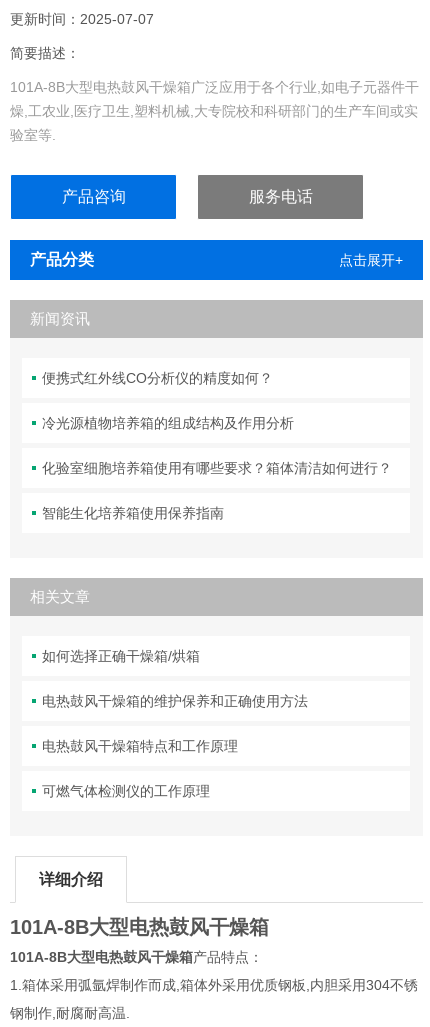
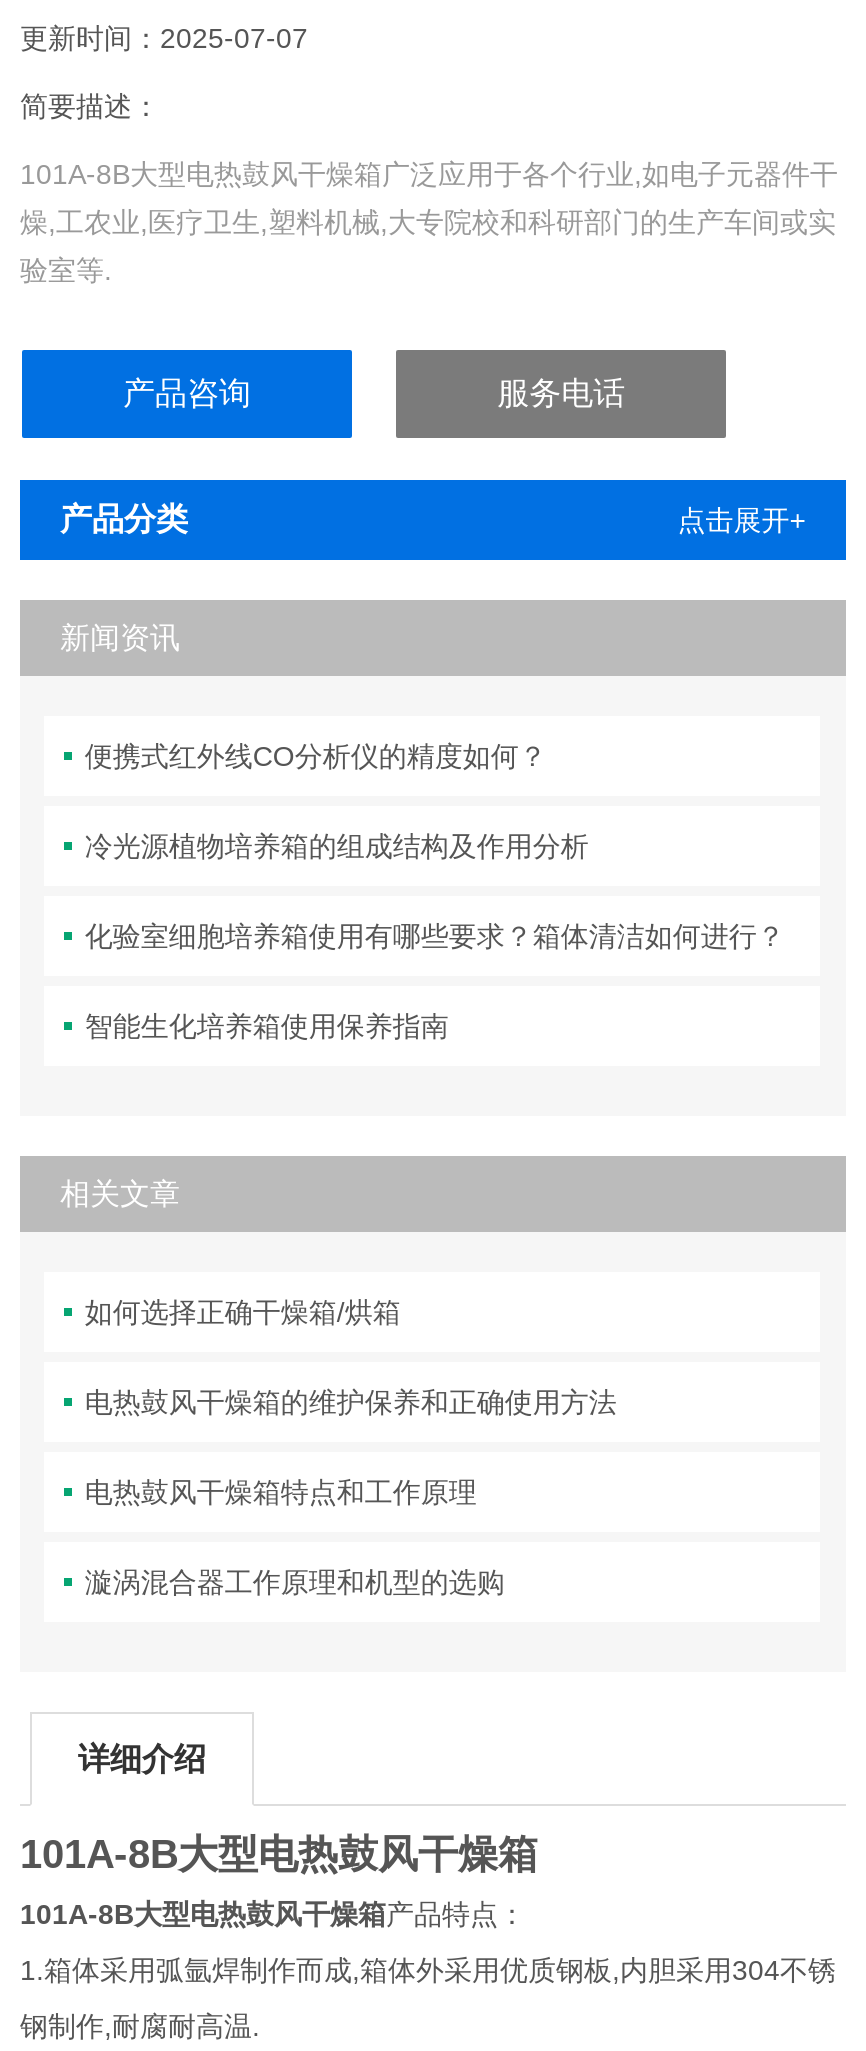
[42,783,210,799] 可燃气体检测仪的工作原理 -> [85,1566,505,1598] 漩涡混合器工作原理和机型的选购

